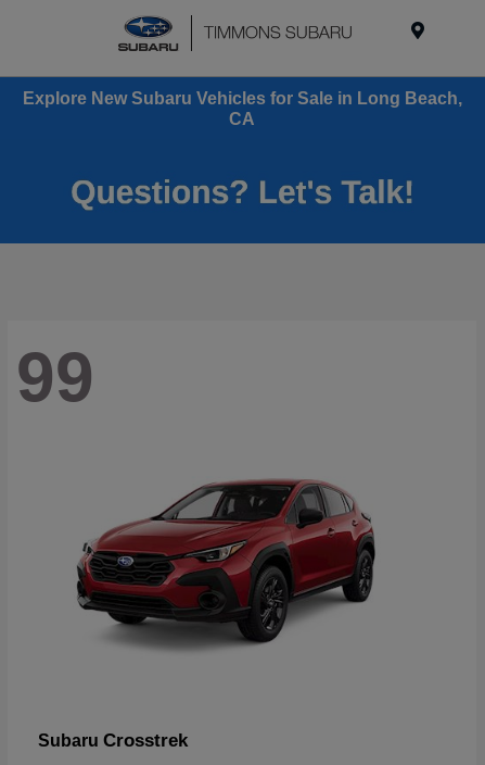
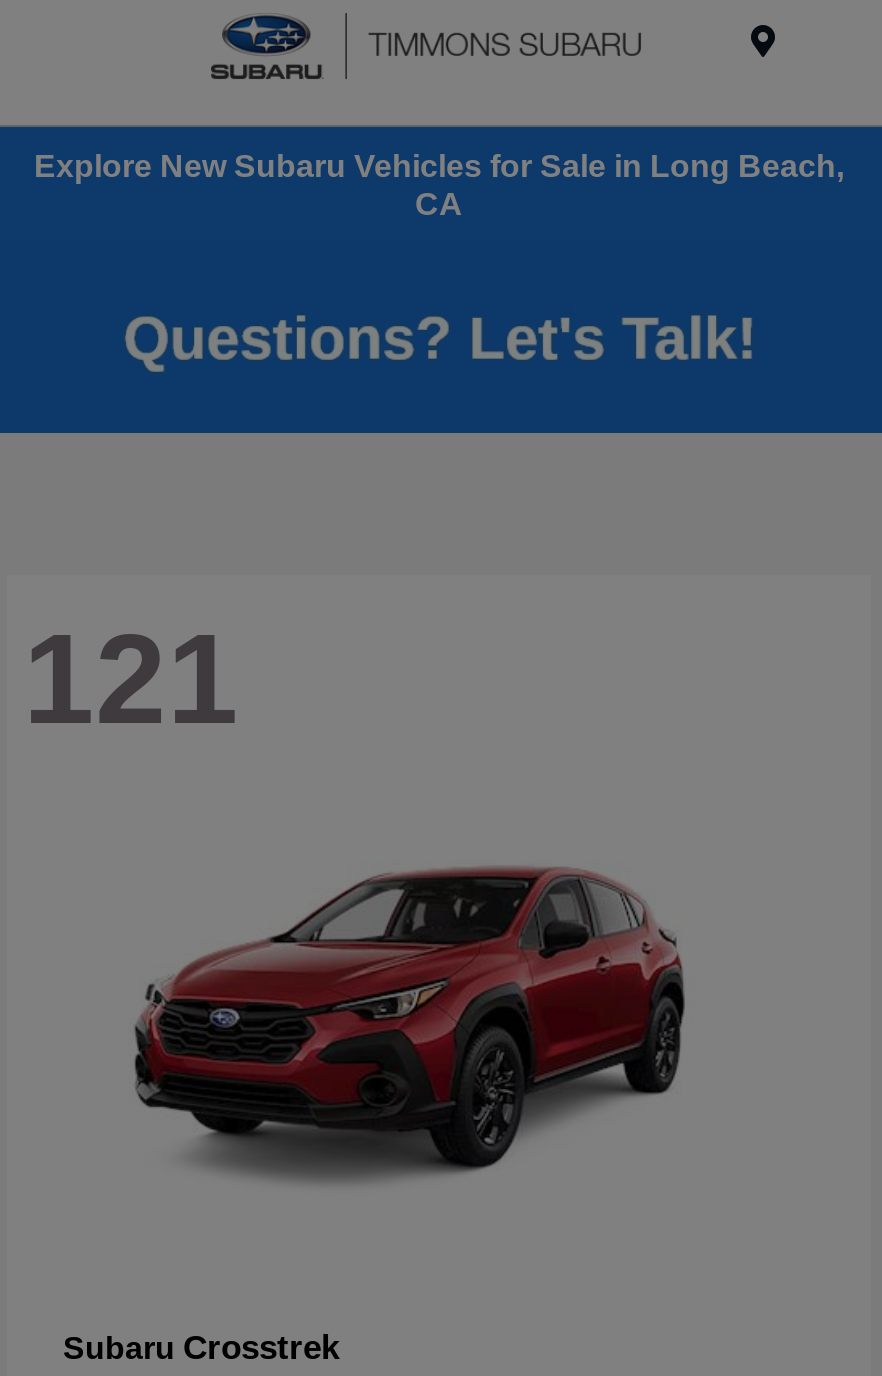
[16,338,94,416] 99 -> [23,607,239,751] 121

